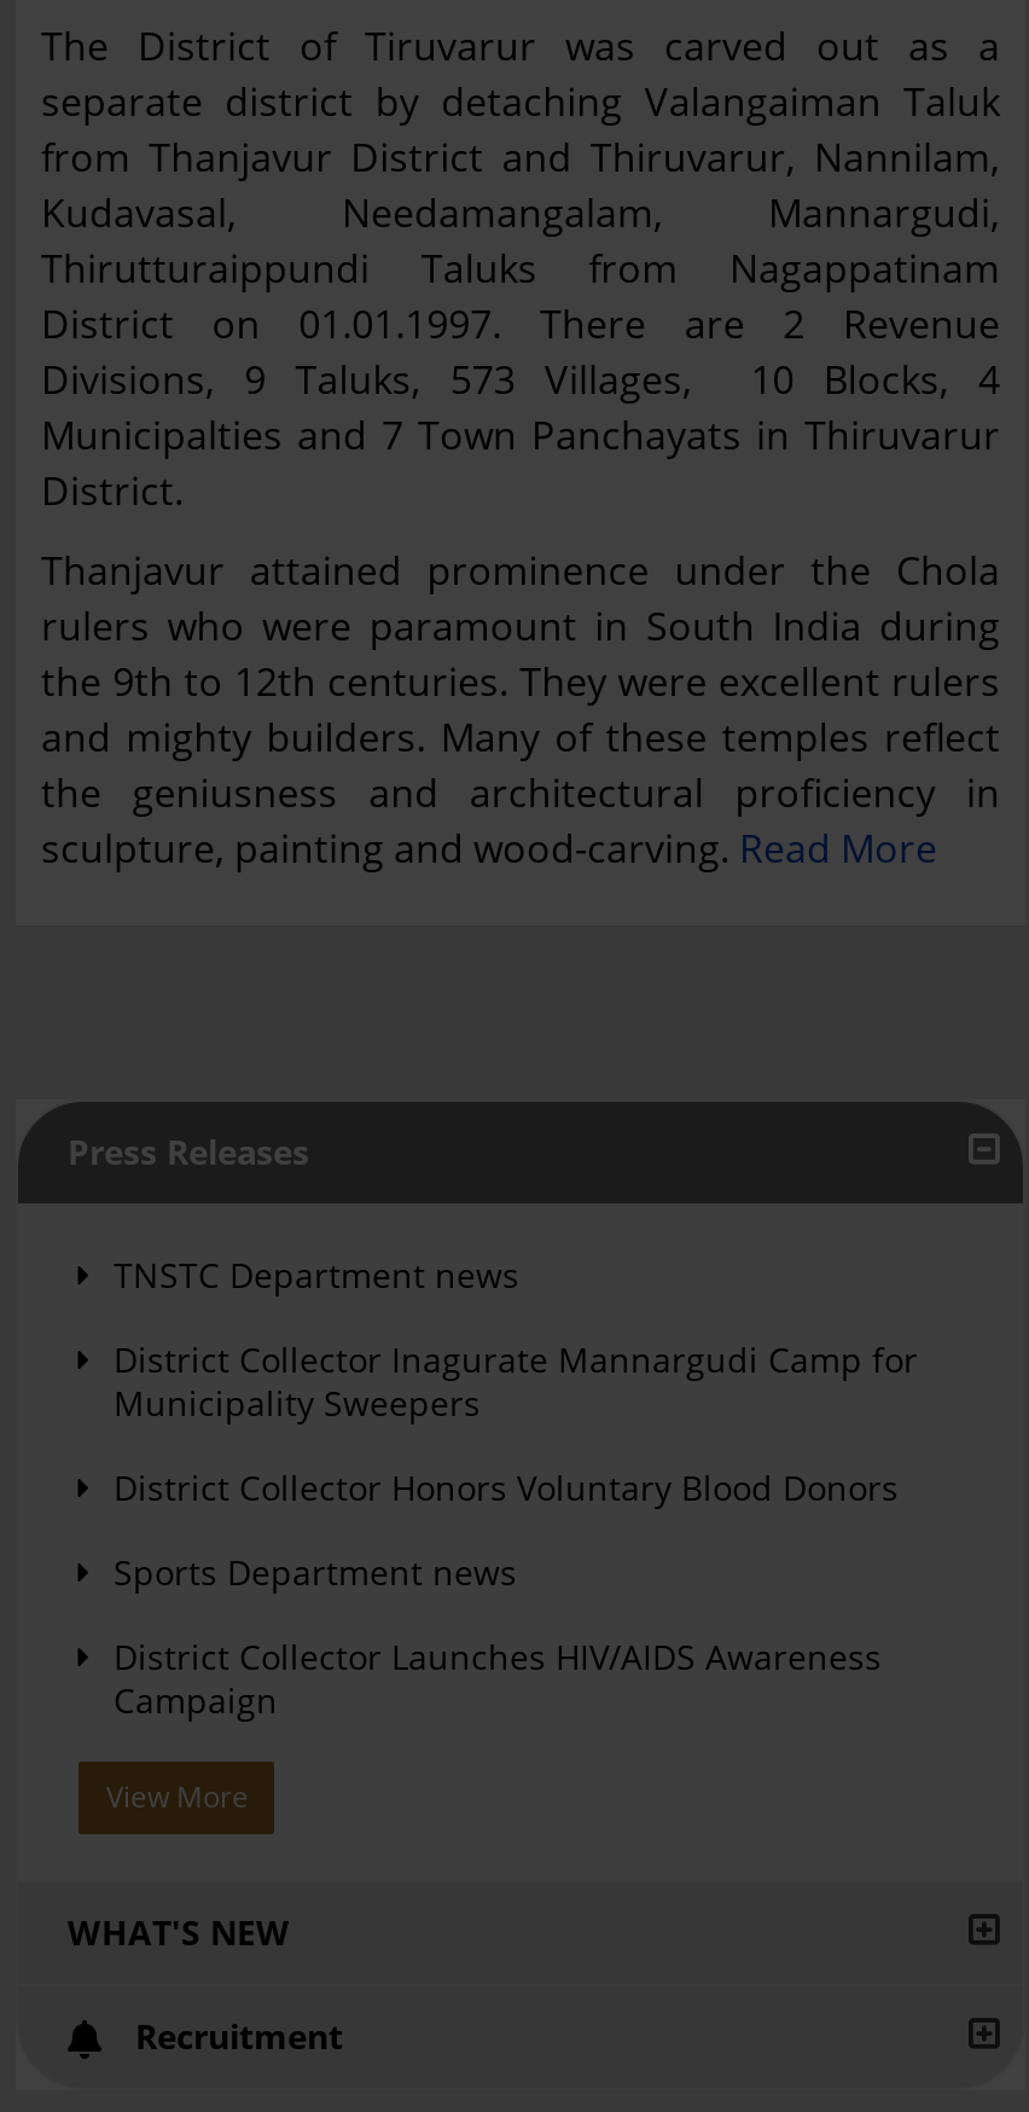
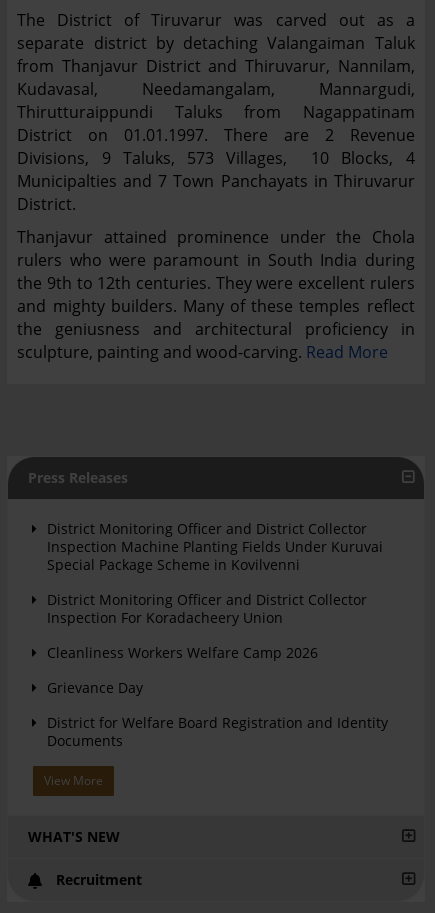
[114,1252,519,1298] TNSTC Department news -> [47,519,383,574] District Monitoring Officer and District Collector | Inspection Machine Planting Fields Under Kuruvai | Special Package Scheme in Kovilvenni
[114,1336,918,1426] District Collector Inagurate Mannargudi Camp for | Municipality Sweepers -> [47,590,367,627] District Monitoring Officer and District Collector | Inspection For Koradacheery Union
[114,1464,899,1510] District Collector Honors Voluntary Blood Donors -> [47,643,318,662] Cleanliness Workers Welfare Camp 2026
[114,1549,517,1595] Sports Department news -> [47,678,143,697] Grievance Day
[114,1634,882,1723] District Collector Launches HIV/AIDS Awareness | Campaign -> [47,713,388,750] District for Welfare Board Registration and Identity | Documents

